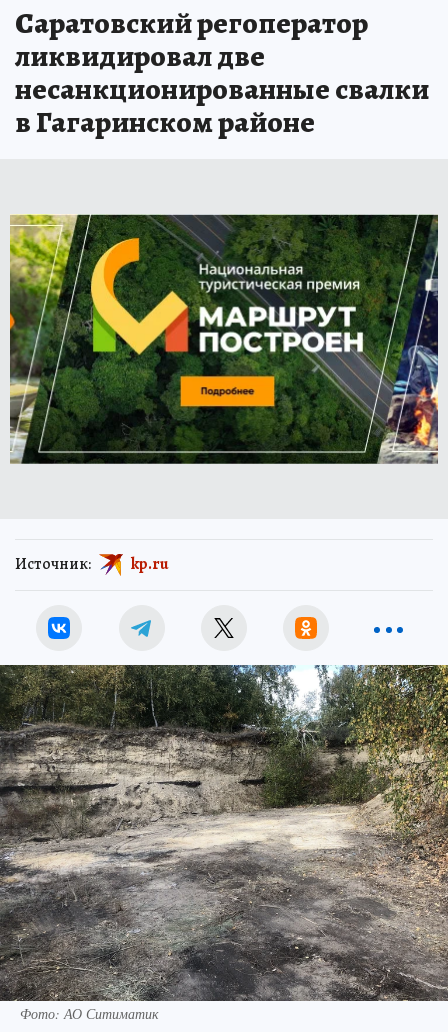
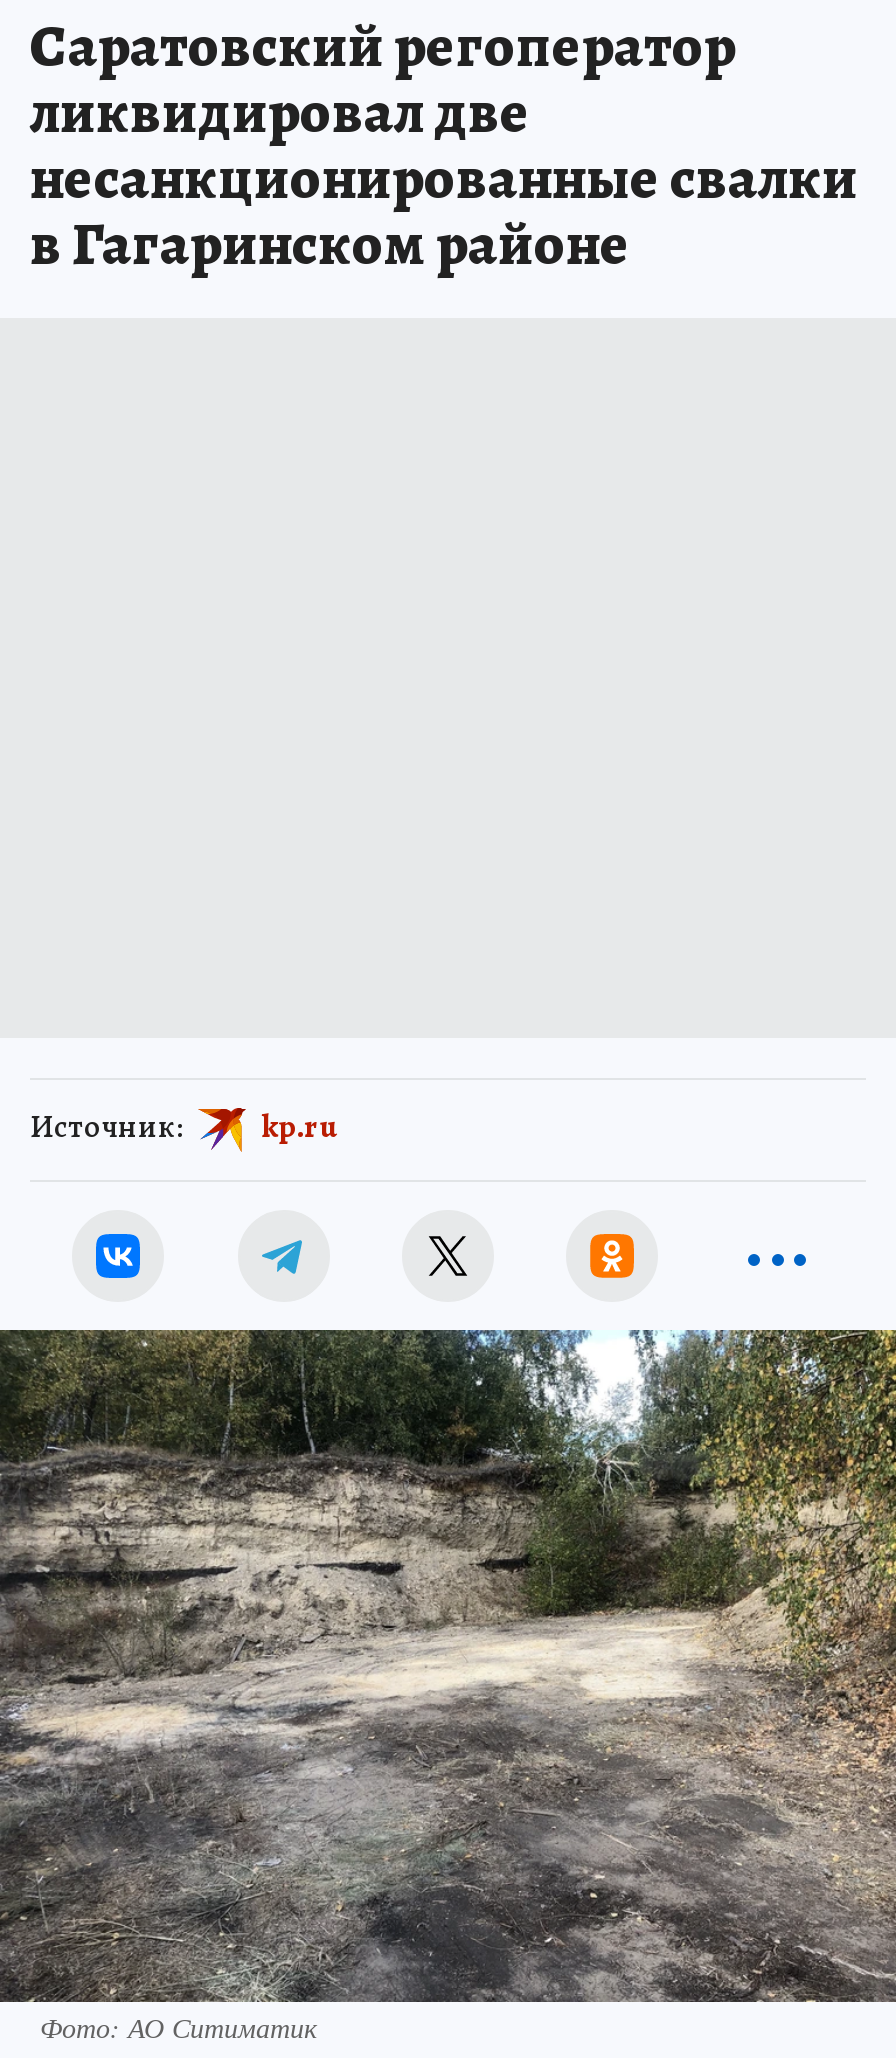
[9,213,439,465] [image] -> none

